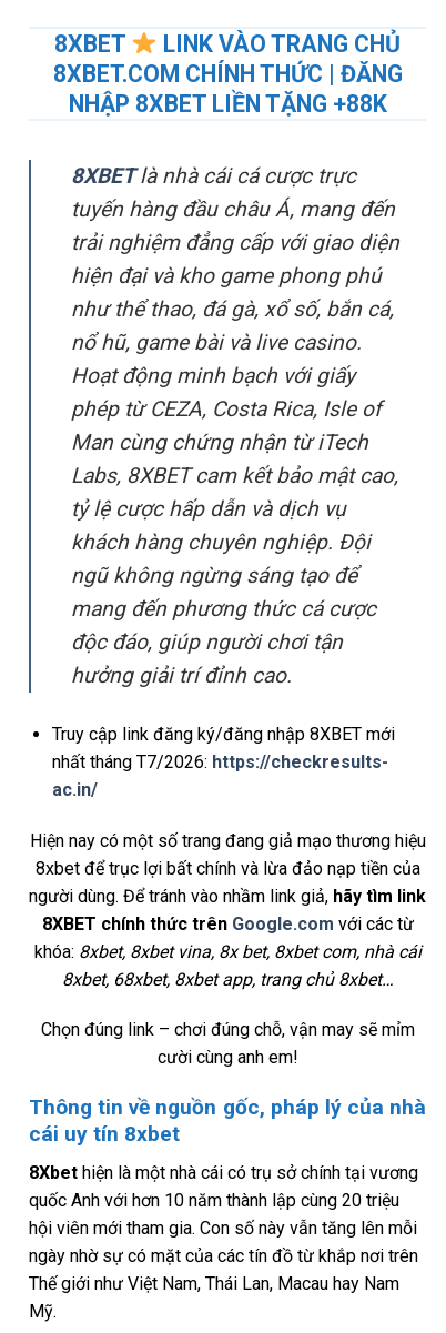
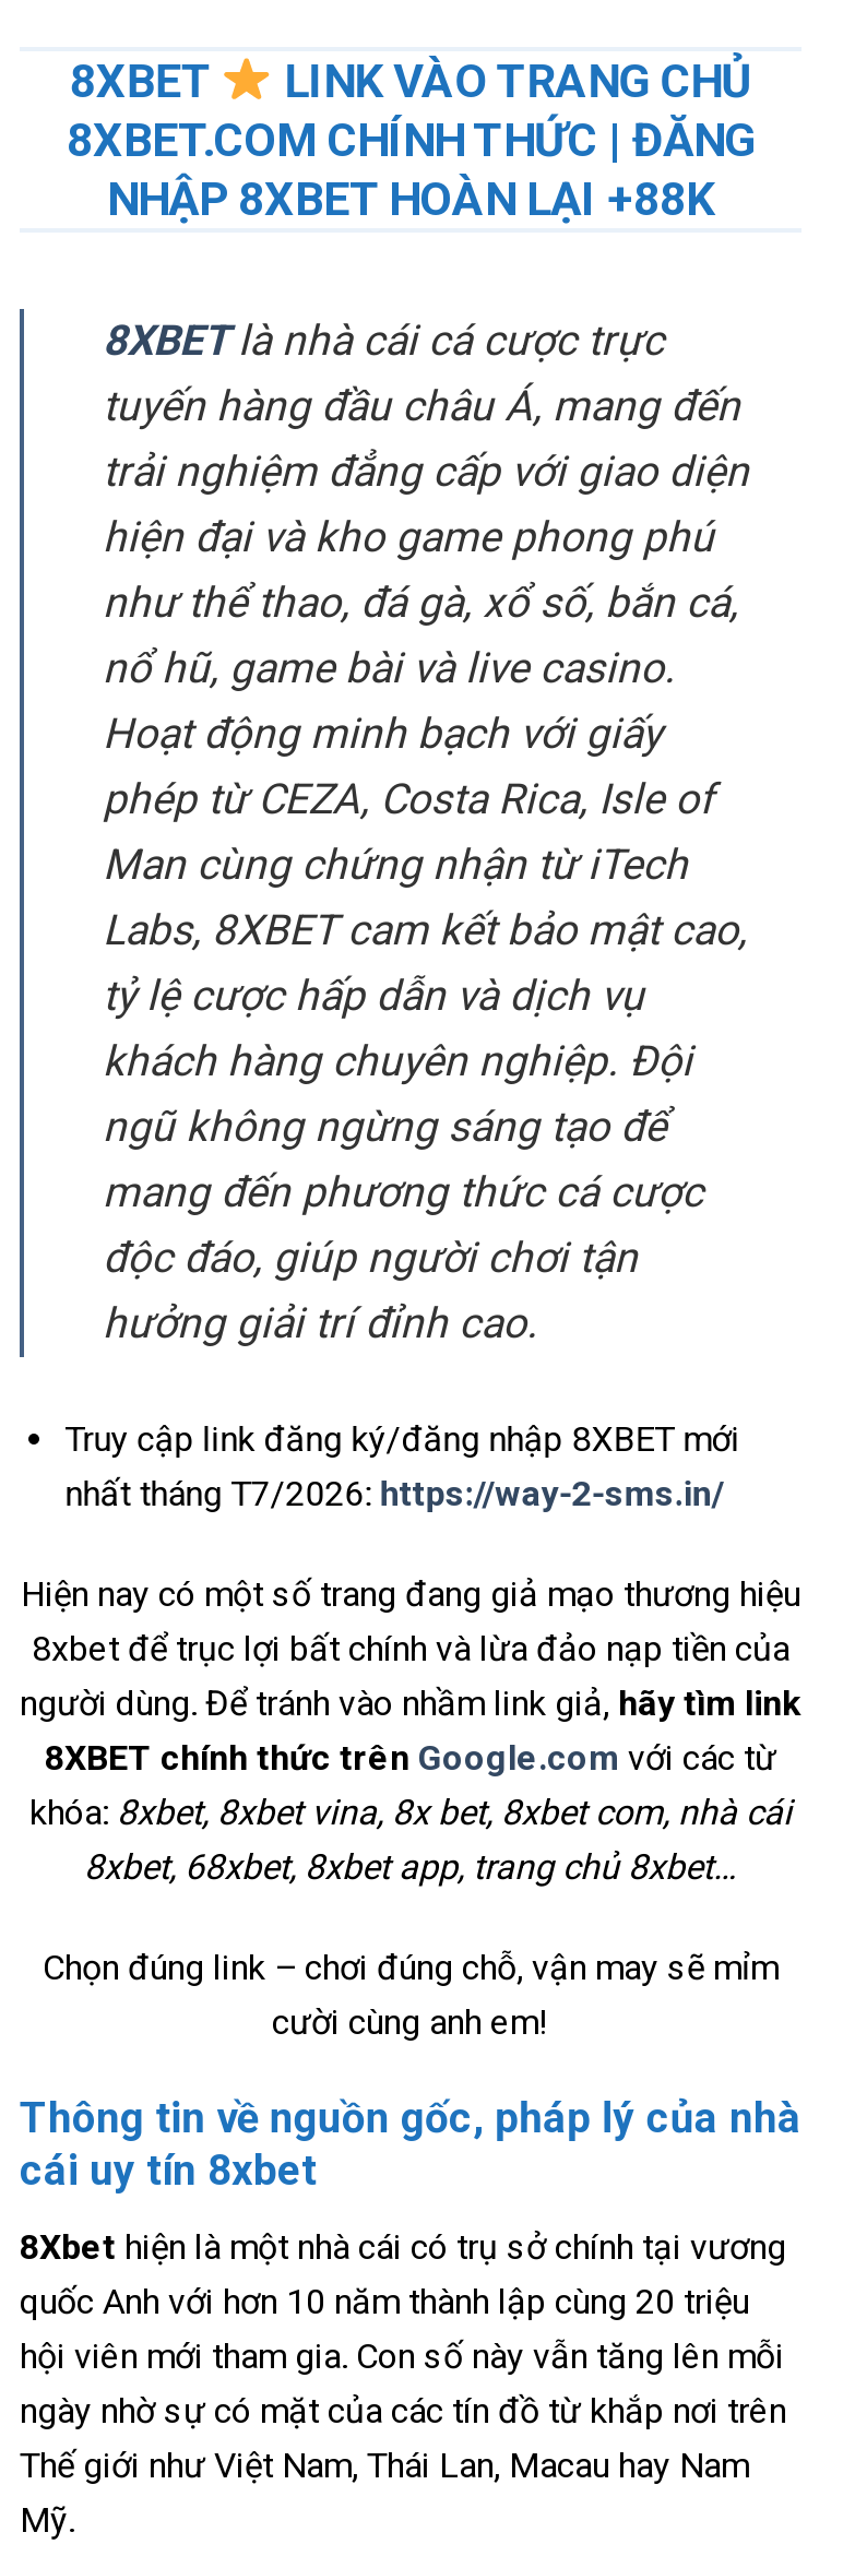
[68,90,387,117] NHẬP 8XBET LIỀN TẶNG +88K -> [107,171,714,225] NHẬP 8XBET HOÀN LẠI +88K
[52,751,388,800] nhất tháng T7/2026: https://checkresults- | ac.in/ -> [65,1472,725,1514] nhất tháng T7/2026: https://way-2-sms.in/

